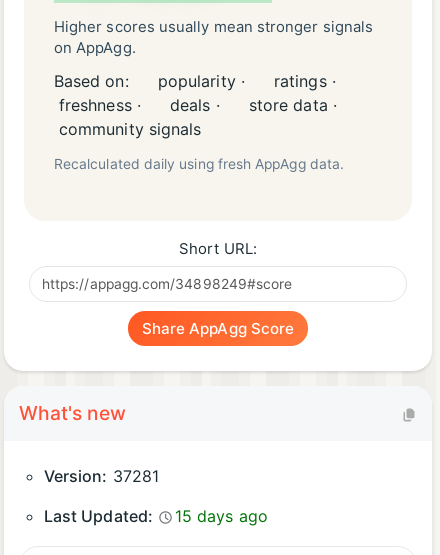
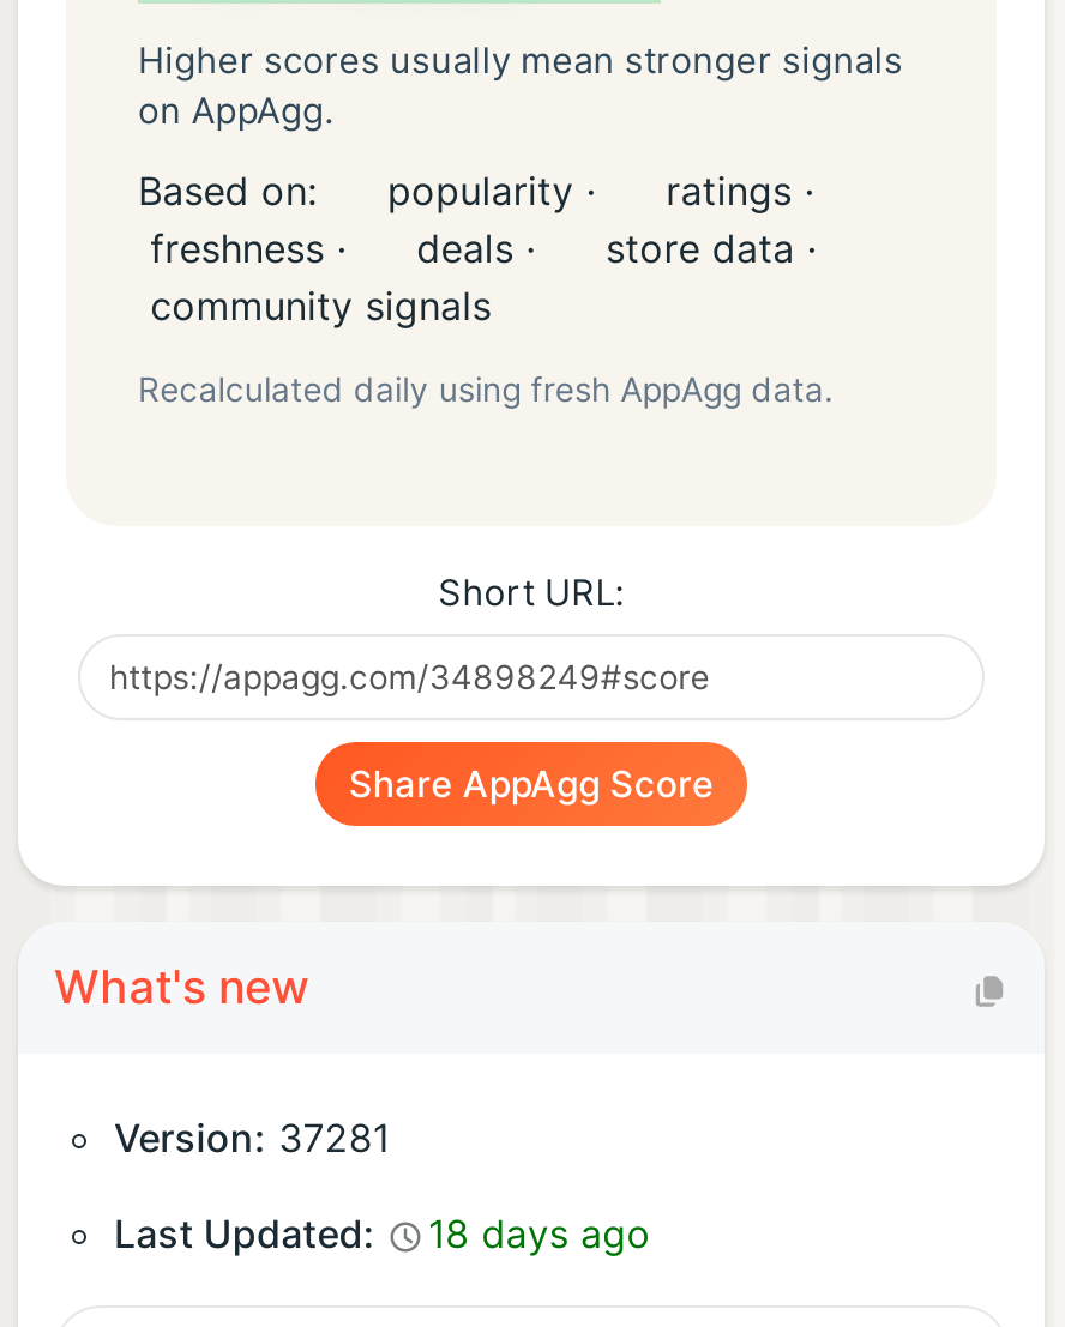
[53,506,268,526] Last Updated: 15 days ago -> [136,1210,651,1258] Last Updated: 18 days ago

